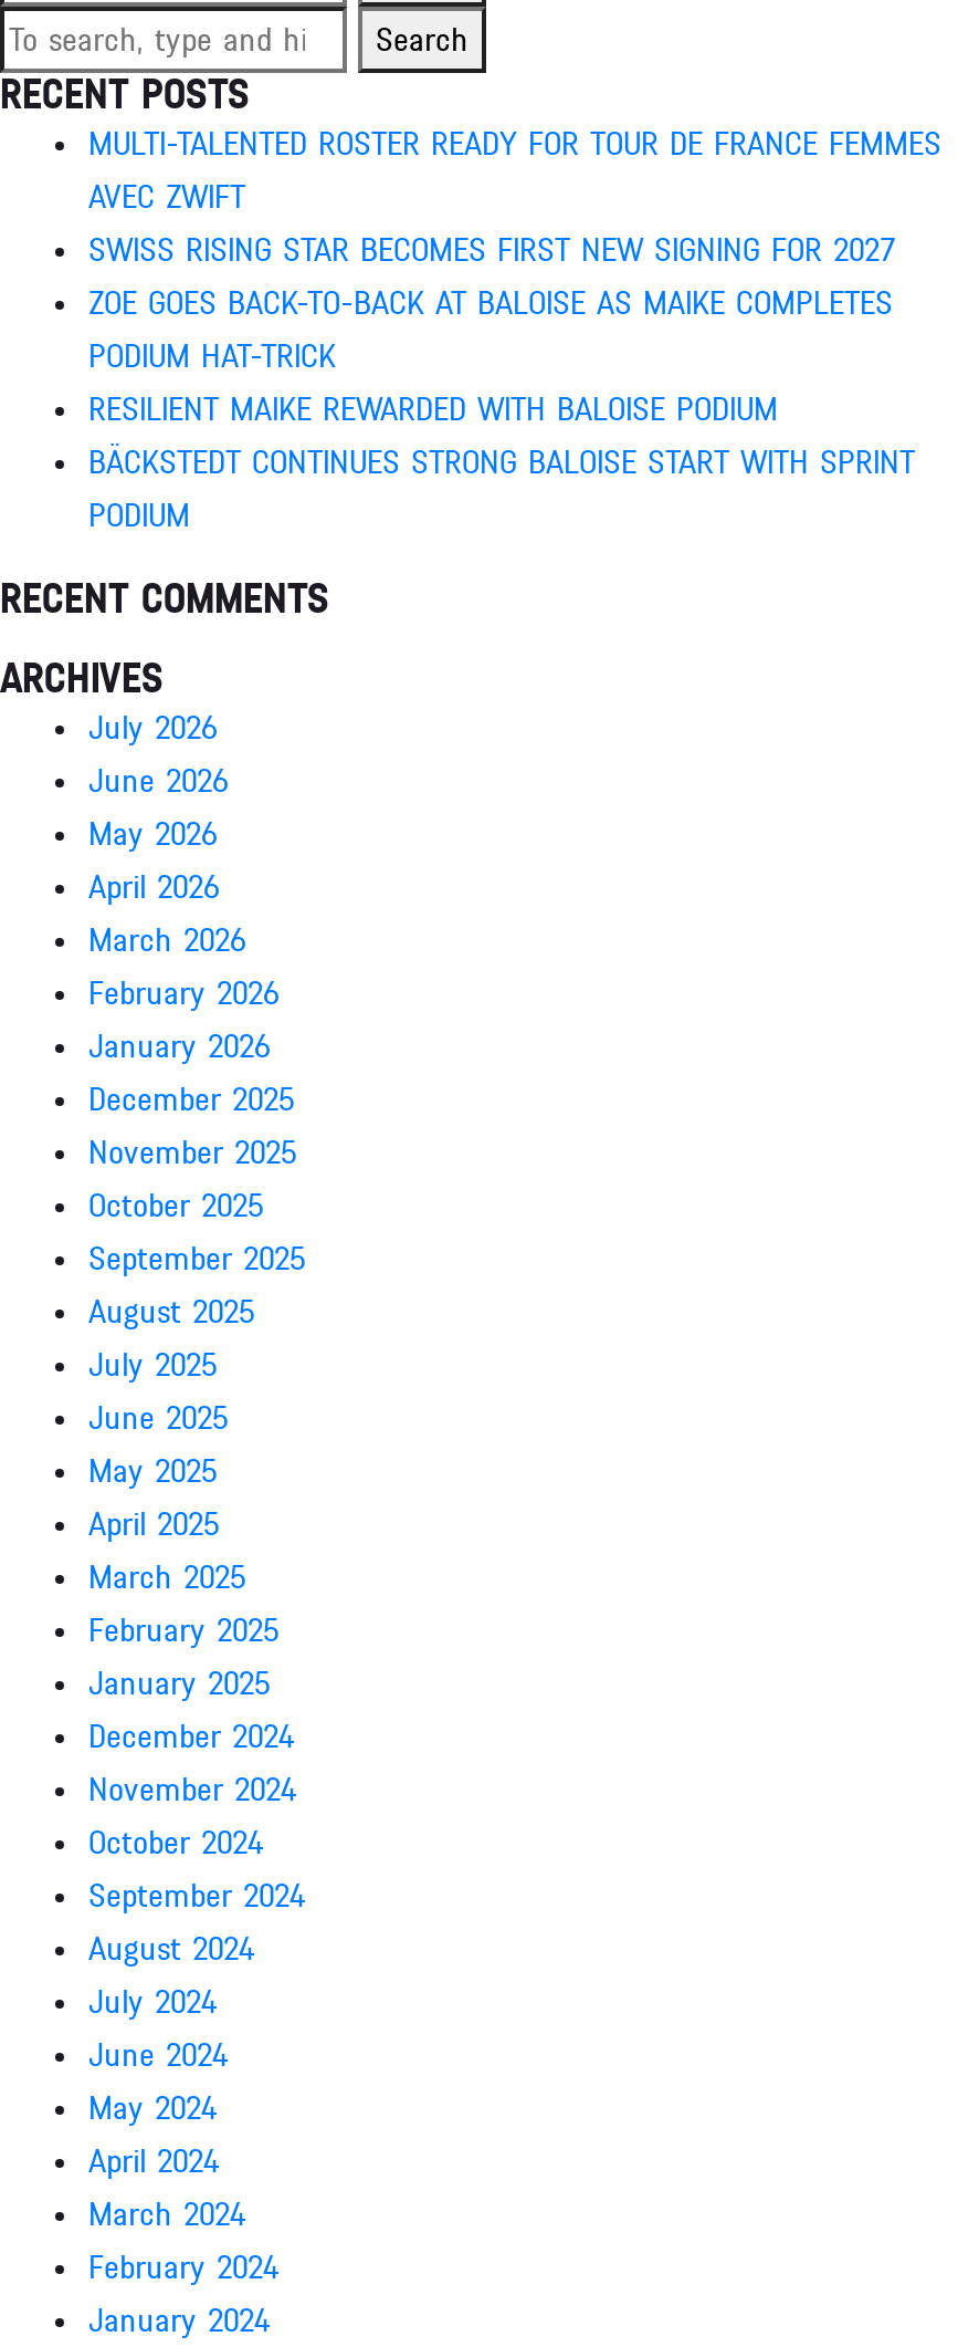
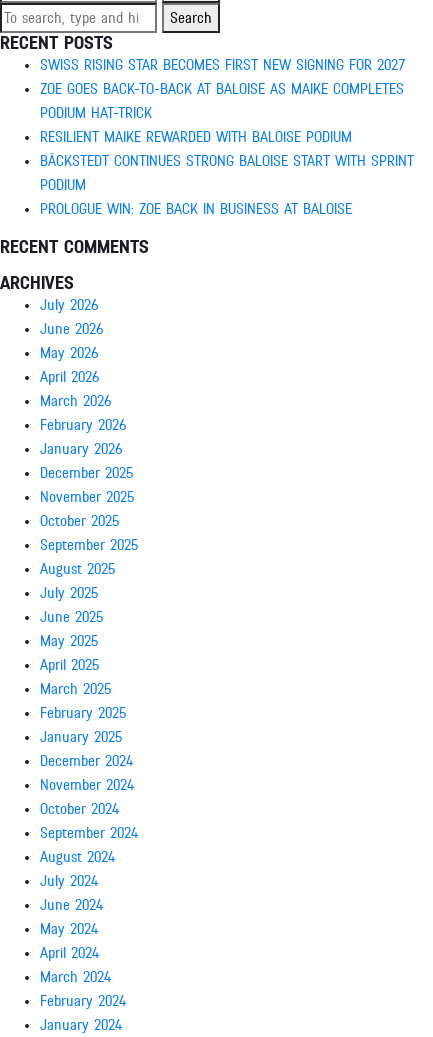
[88,126,941,214] MULTI-TALENTED ROSTER READY FOR TOUR DE FRANCE FEMMES | AVEC ZWIFT -> none
moved [88,232,915,533] -> [40,57,414,193]: SWISS RISING STAR BECOMES FIRST NEW SIGNING FOR 2027 | ZOE GOES BACK-TO-BACK AT BALOISE AS MAIKE COMPLETES | PODIUM HAT-TRICK | RESILIENT MAIKE REWARDED WITH BALOISE PODIUM | BÄCKSTEDT CONTINUES STRONG BALOISE START WITH SPRINT | PODIUM
none -> [40,201,352,217] PROLOGUE WIN: ZOE BACK IN BUSINESS AT BALOISE

